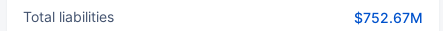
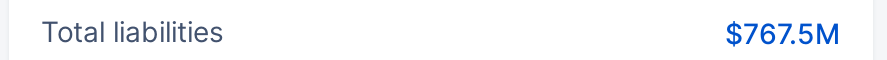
[354,9,423,26] $752.67M -> [725,15,841,49] $767.5M

